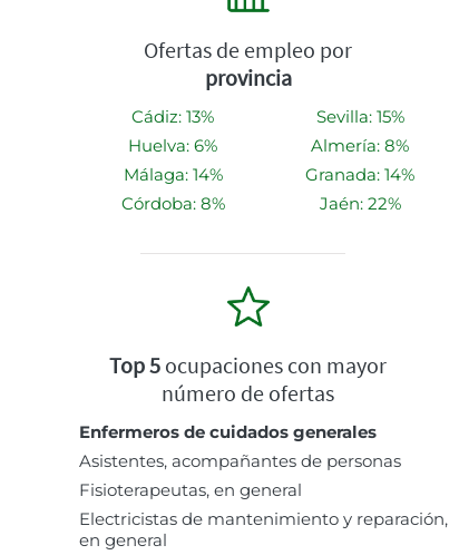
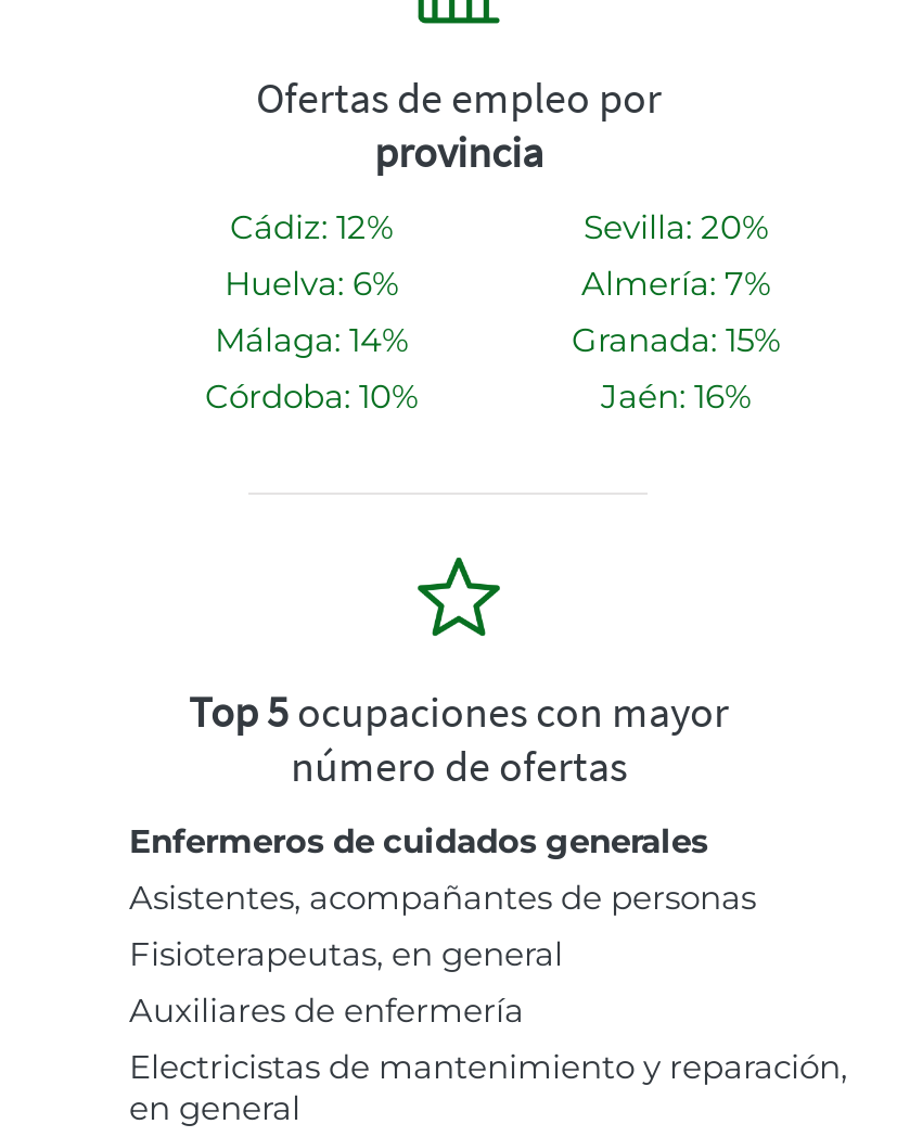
[131,106,214,127] Cádiz: 13% -> [230,207,393,248] Cádiz: 12%
[316,106,404,127] Sevilla: 15% -> [584,207,768,248] Sevilla: 20%
[311,135,409,156] Almería: 8% -> [581,263,770,304] Almería: 7%
[305,164,414,185] Granada: 14% -> [572,319,780,361] Granada: 15%
[121,193,224,214] Córdoba: 8% -> [205,376,418,417] Córdoba: 10%
[319,193,401,214] Jaén: 22% -> [601,376,751,417] Jaén: 16%
none -> [129,990,524,1031] Auxiliares de enfermería

